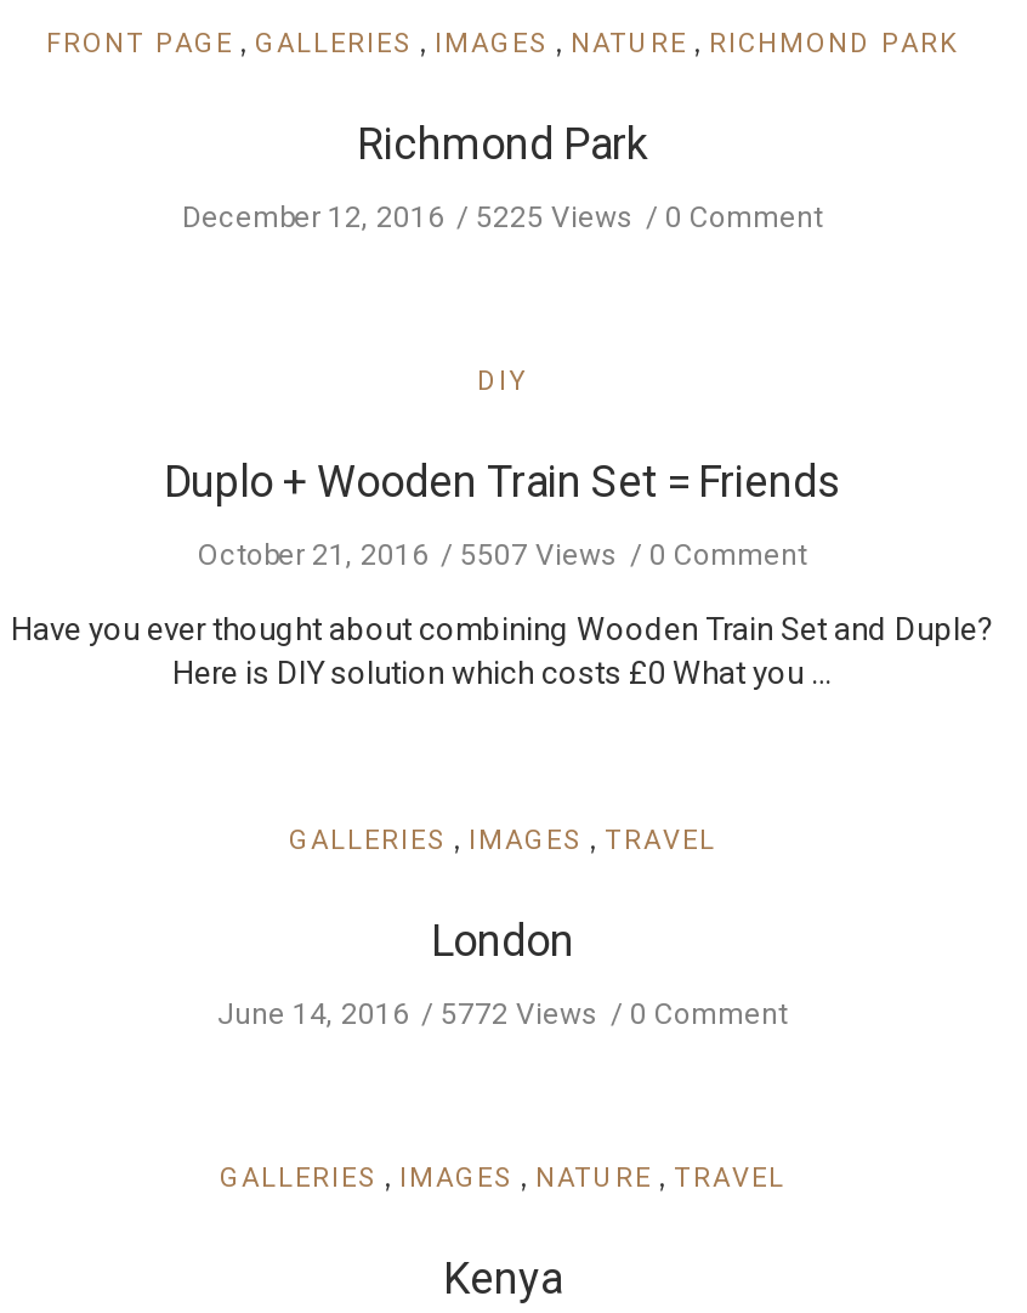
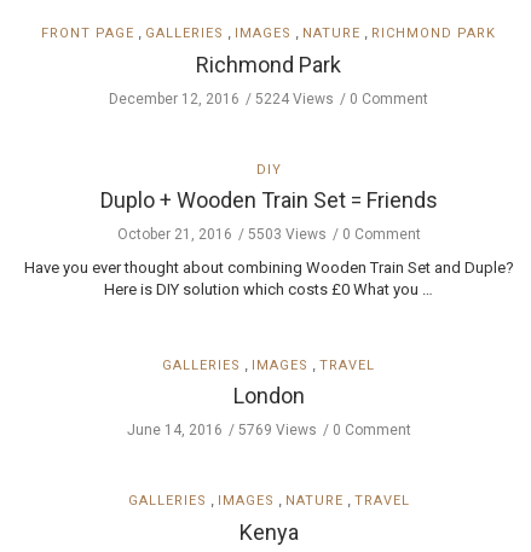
[182,201,823,235] December 12, 2016 5225 Views 0 Comment -> [109,90,428,107] December 12, 2016 5224 Views 0 Comment
[198,539,807,573] October 21, 2016 5507 Views 0 Comment -> [117,226,420,243] October 21, 2016 5503 Views 0 Comment
[217,996,788,1030] June 14, 2016 5772 Views 0 Comment -> [126,422,411,438] June 14, 2016 5769 Views 0 Comment

